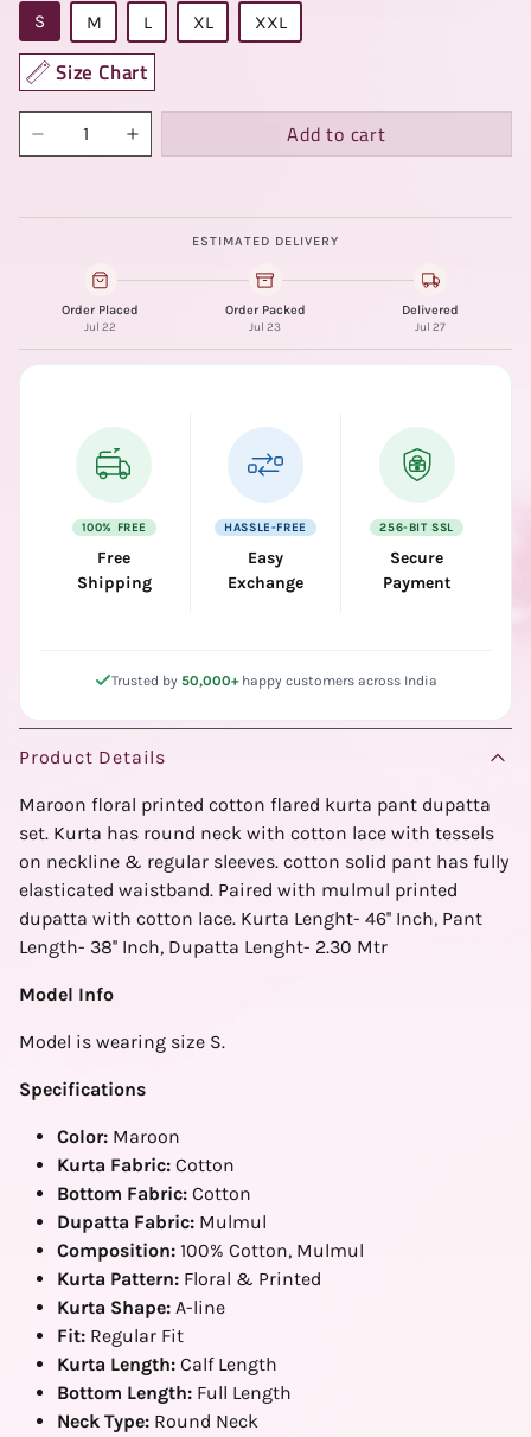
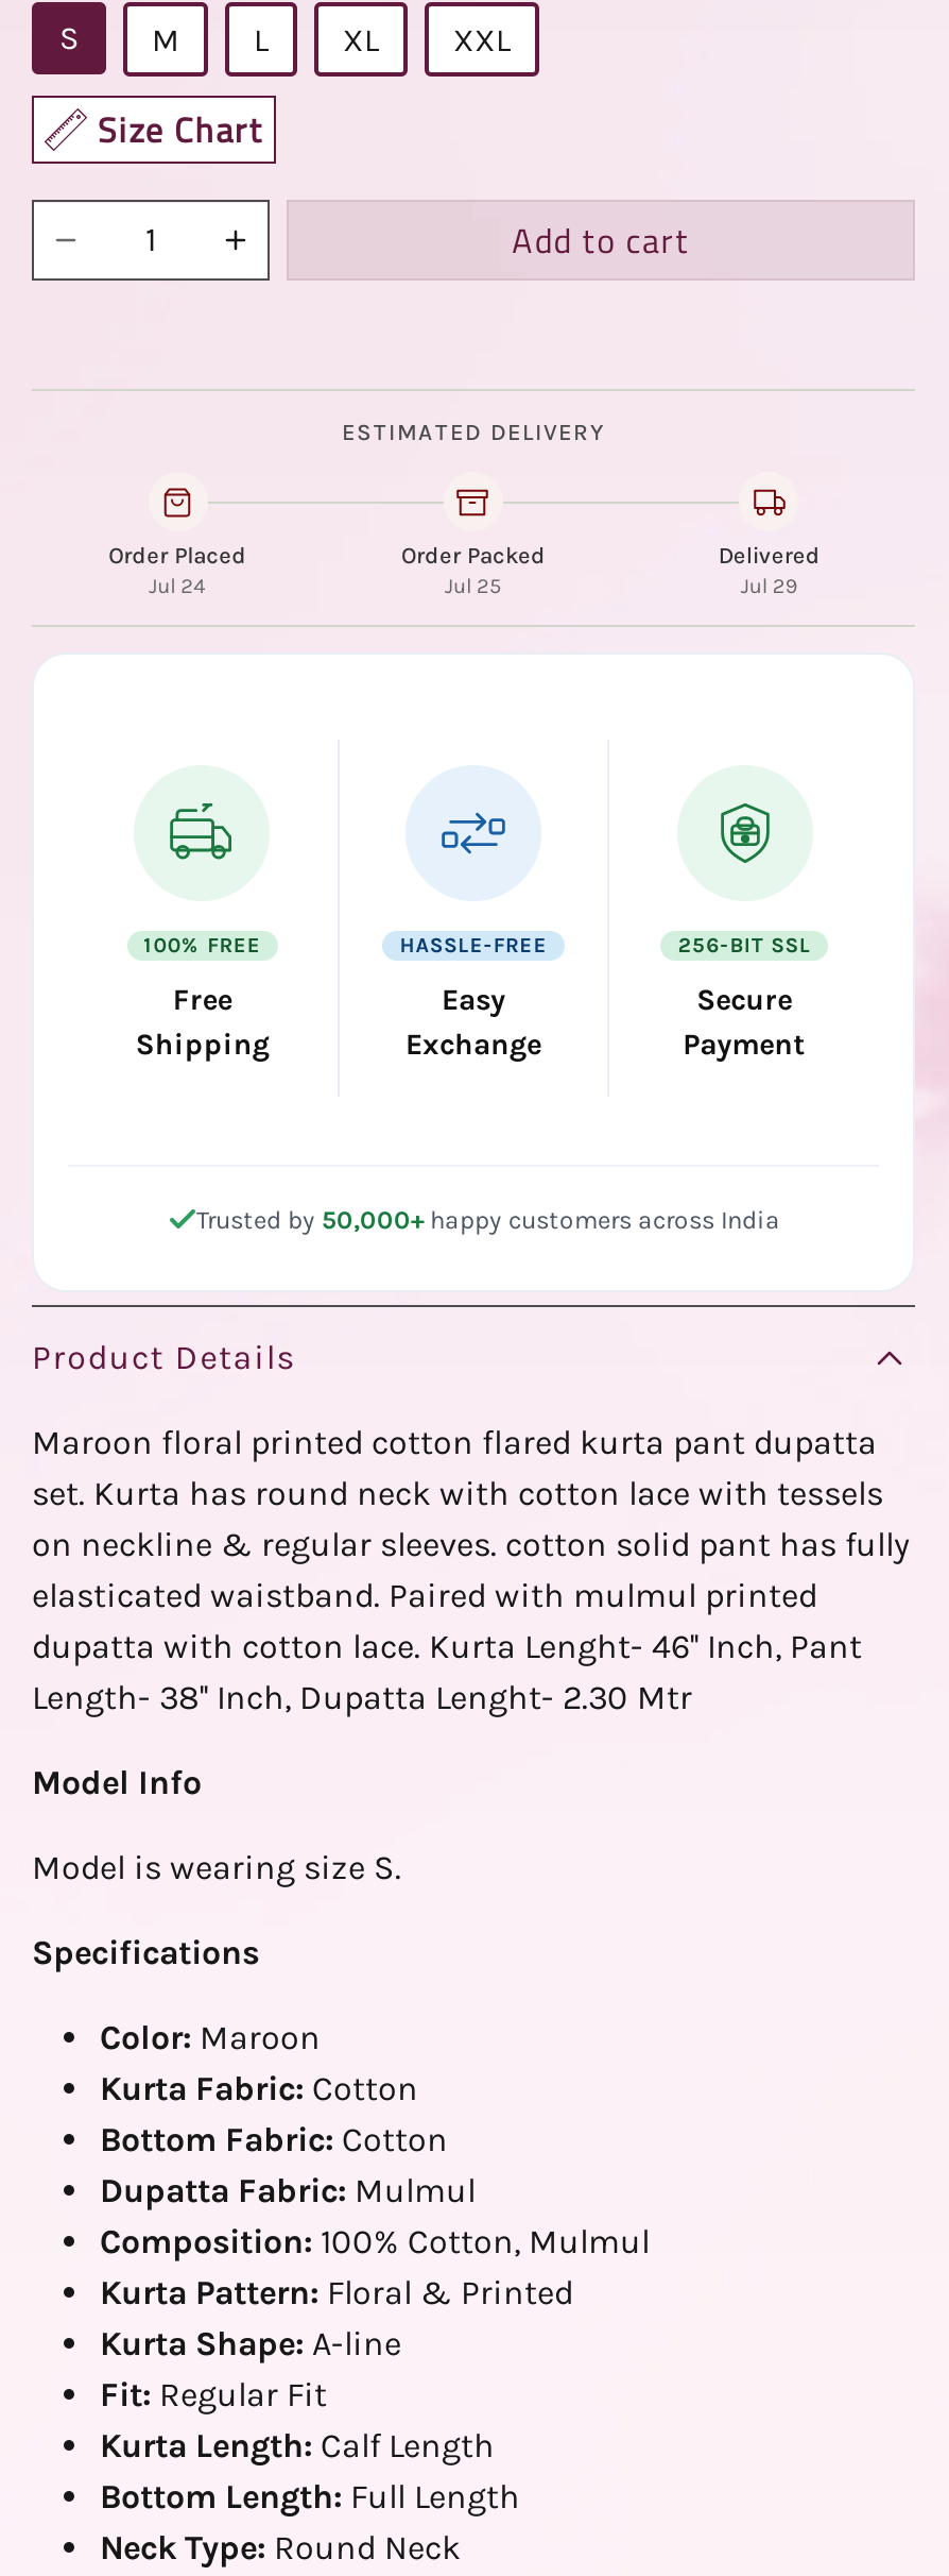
[84,321,116,335] Jul 22 -> [149,575,206,600] Jul 24
[249,321,282,335] Jul 23 -> [445,575,502,600] Jul 25
[415,321,446,335] Jul 27 -> [741,575,798,600] Jul 29

